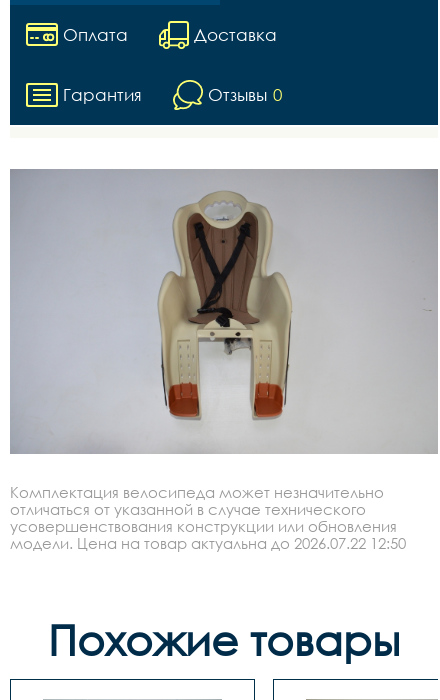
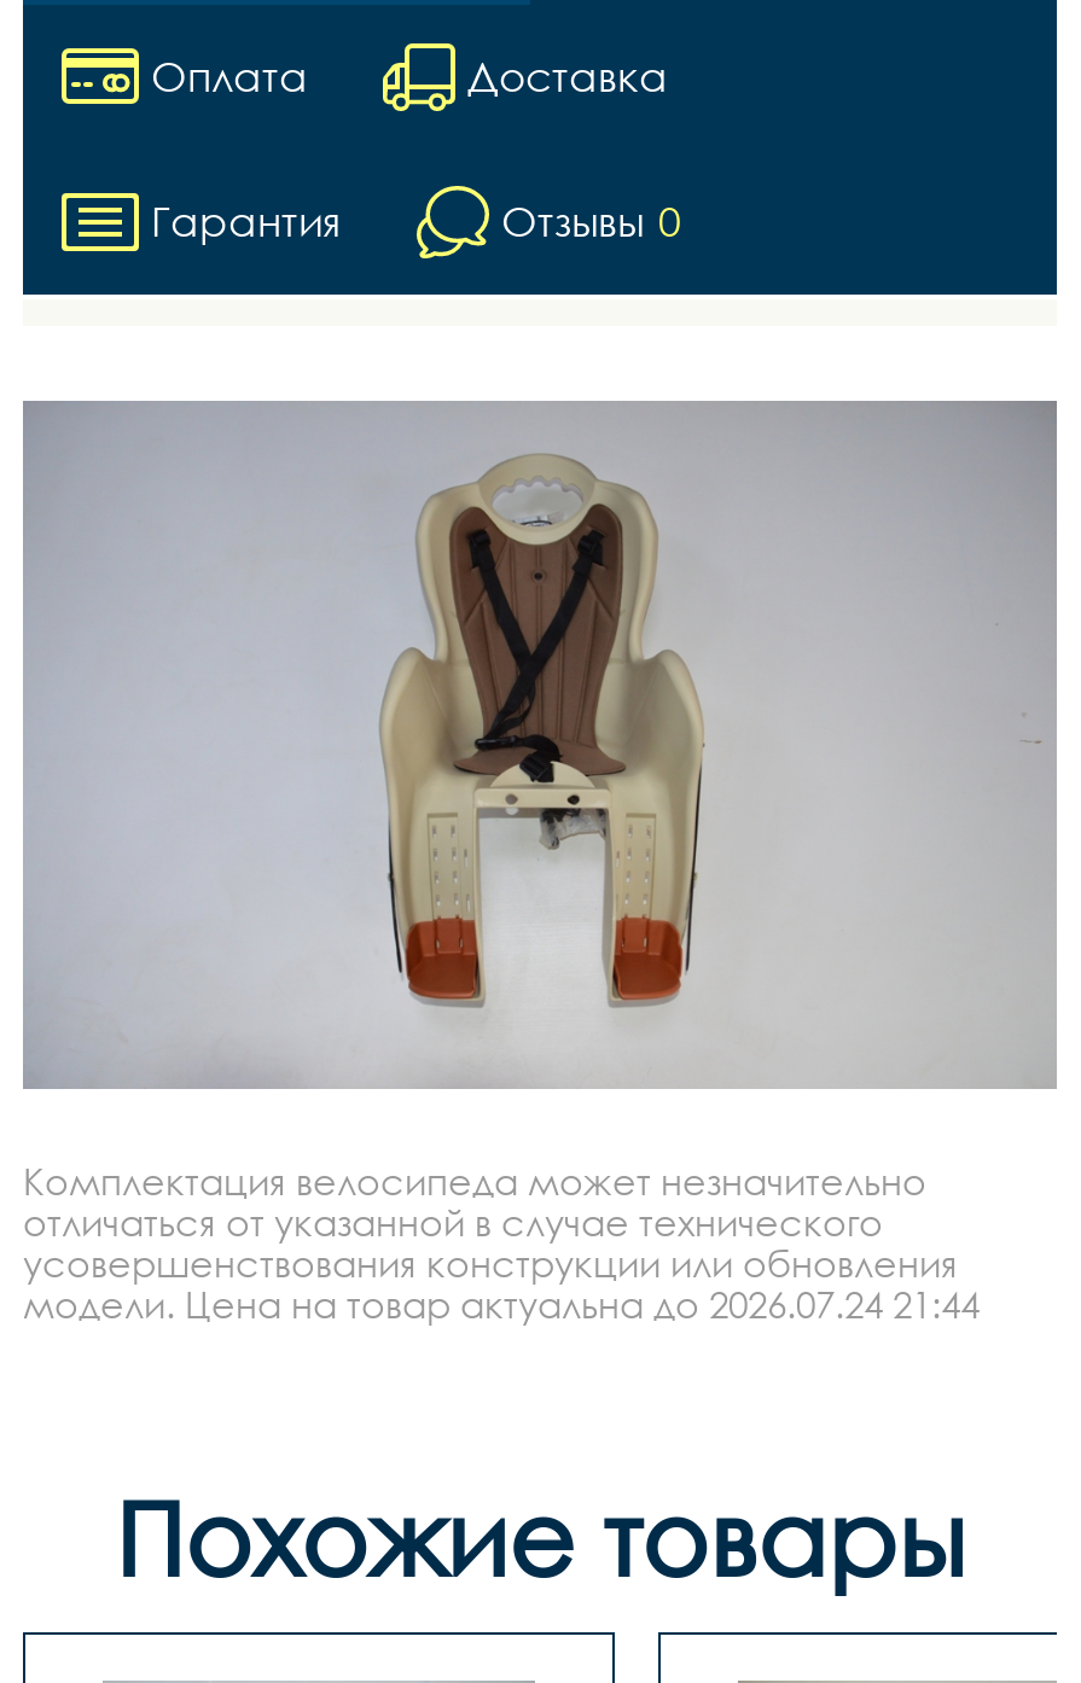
[10,534,406,552] модели. Цена на товар актуальна до 2026.07.22 12:50 -> [23,1282,980,1326] модели. Цена на товар актуальна до 2026.07.24 21:44

